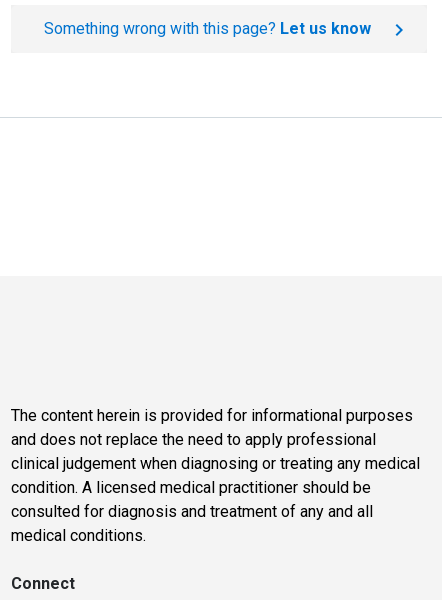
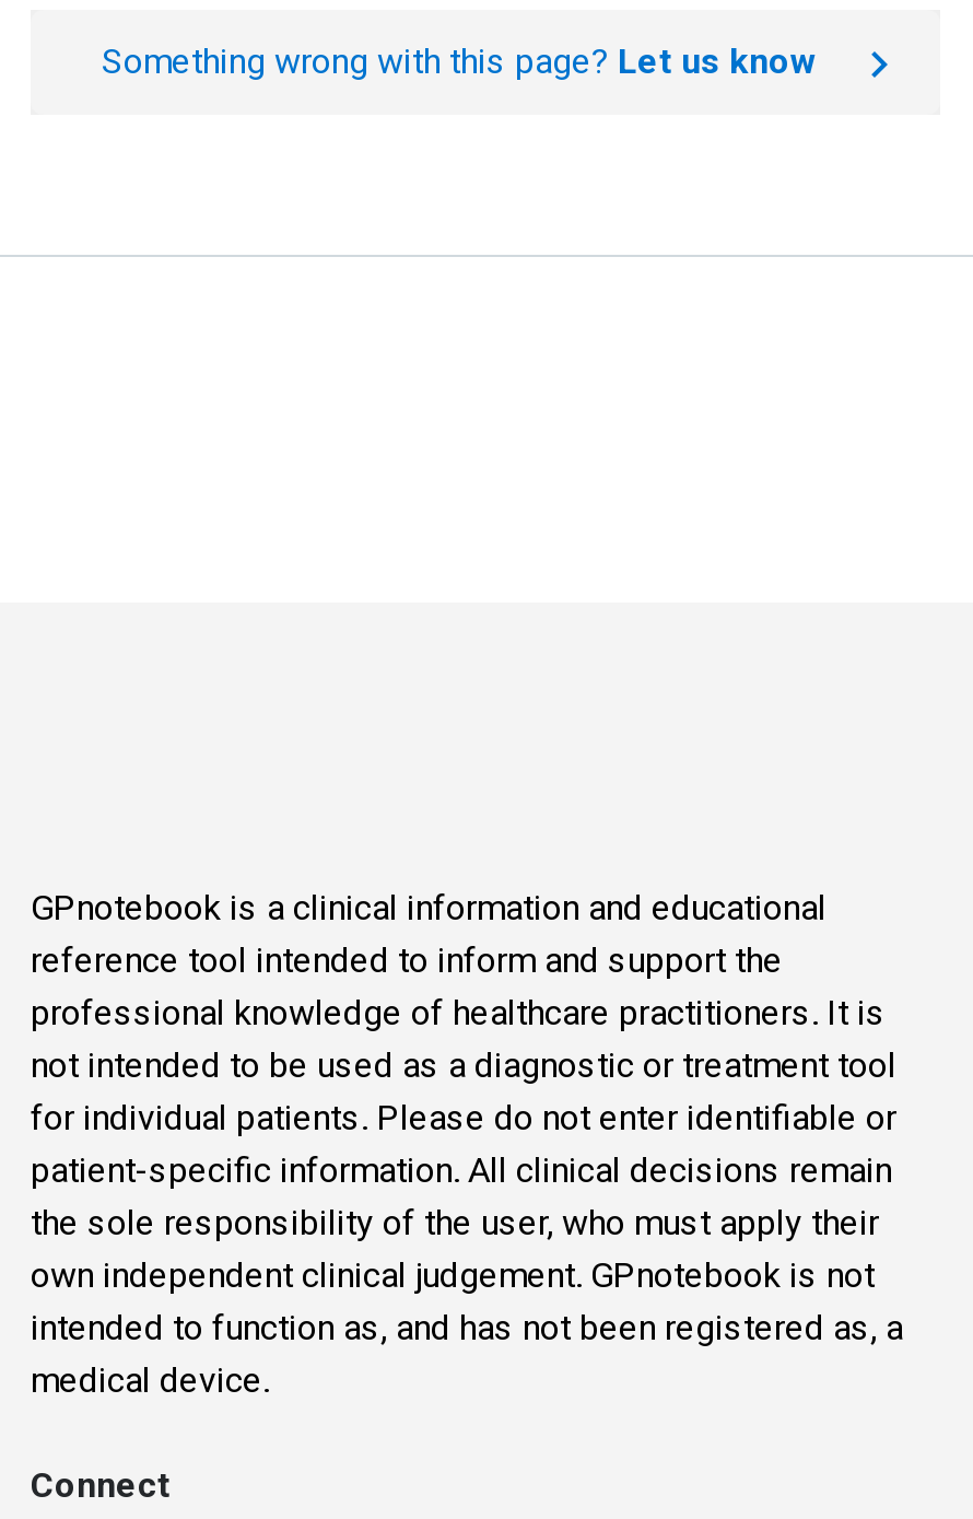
[11,406,420,545] The content herein is provided for informational purposes | and does not replace the need to apply professional | clinical judgement when diagnosing or treating any medical | condition. A licensed medical practitioner should be | consulted for diagnosis and treatment of any and all | medical conditions. -> [31,887,903,1401] GPnotebook is a clinical information and educational | reference tool intended to inform and support the | professional knowledge of healthcare practitioners. It is | not intended to be used as a diagnostic or treatment tool | for individual patients. Please do not enter identifiable or | patient-specific information. All clinical decisions remain | the sole responsibility of the user, who must apply their | own independent clinical judgement. GPnotebook is not | intended to function as, and has not been registered as, a | medical device.

